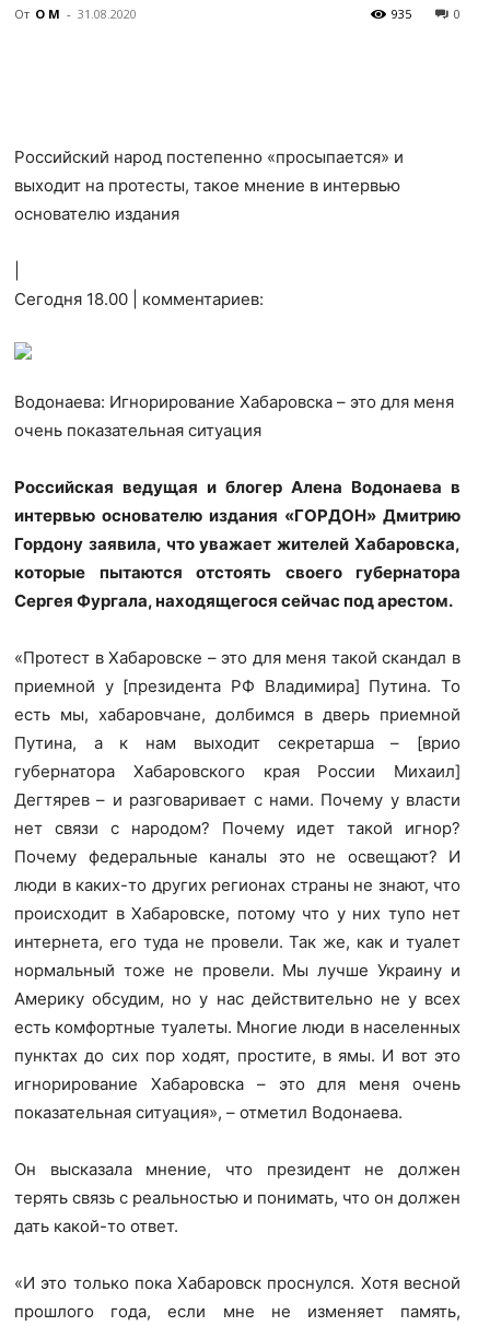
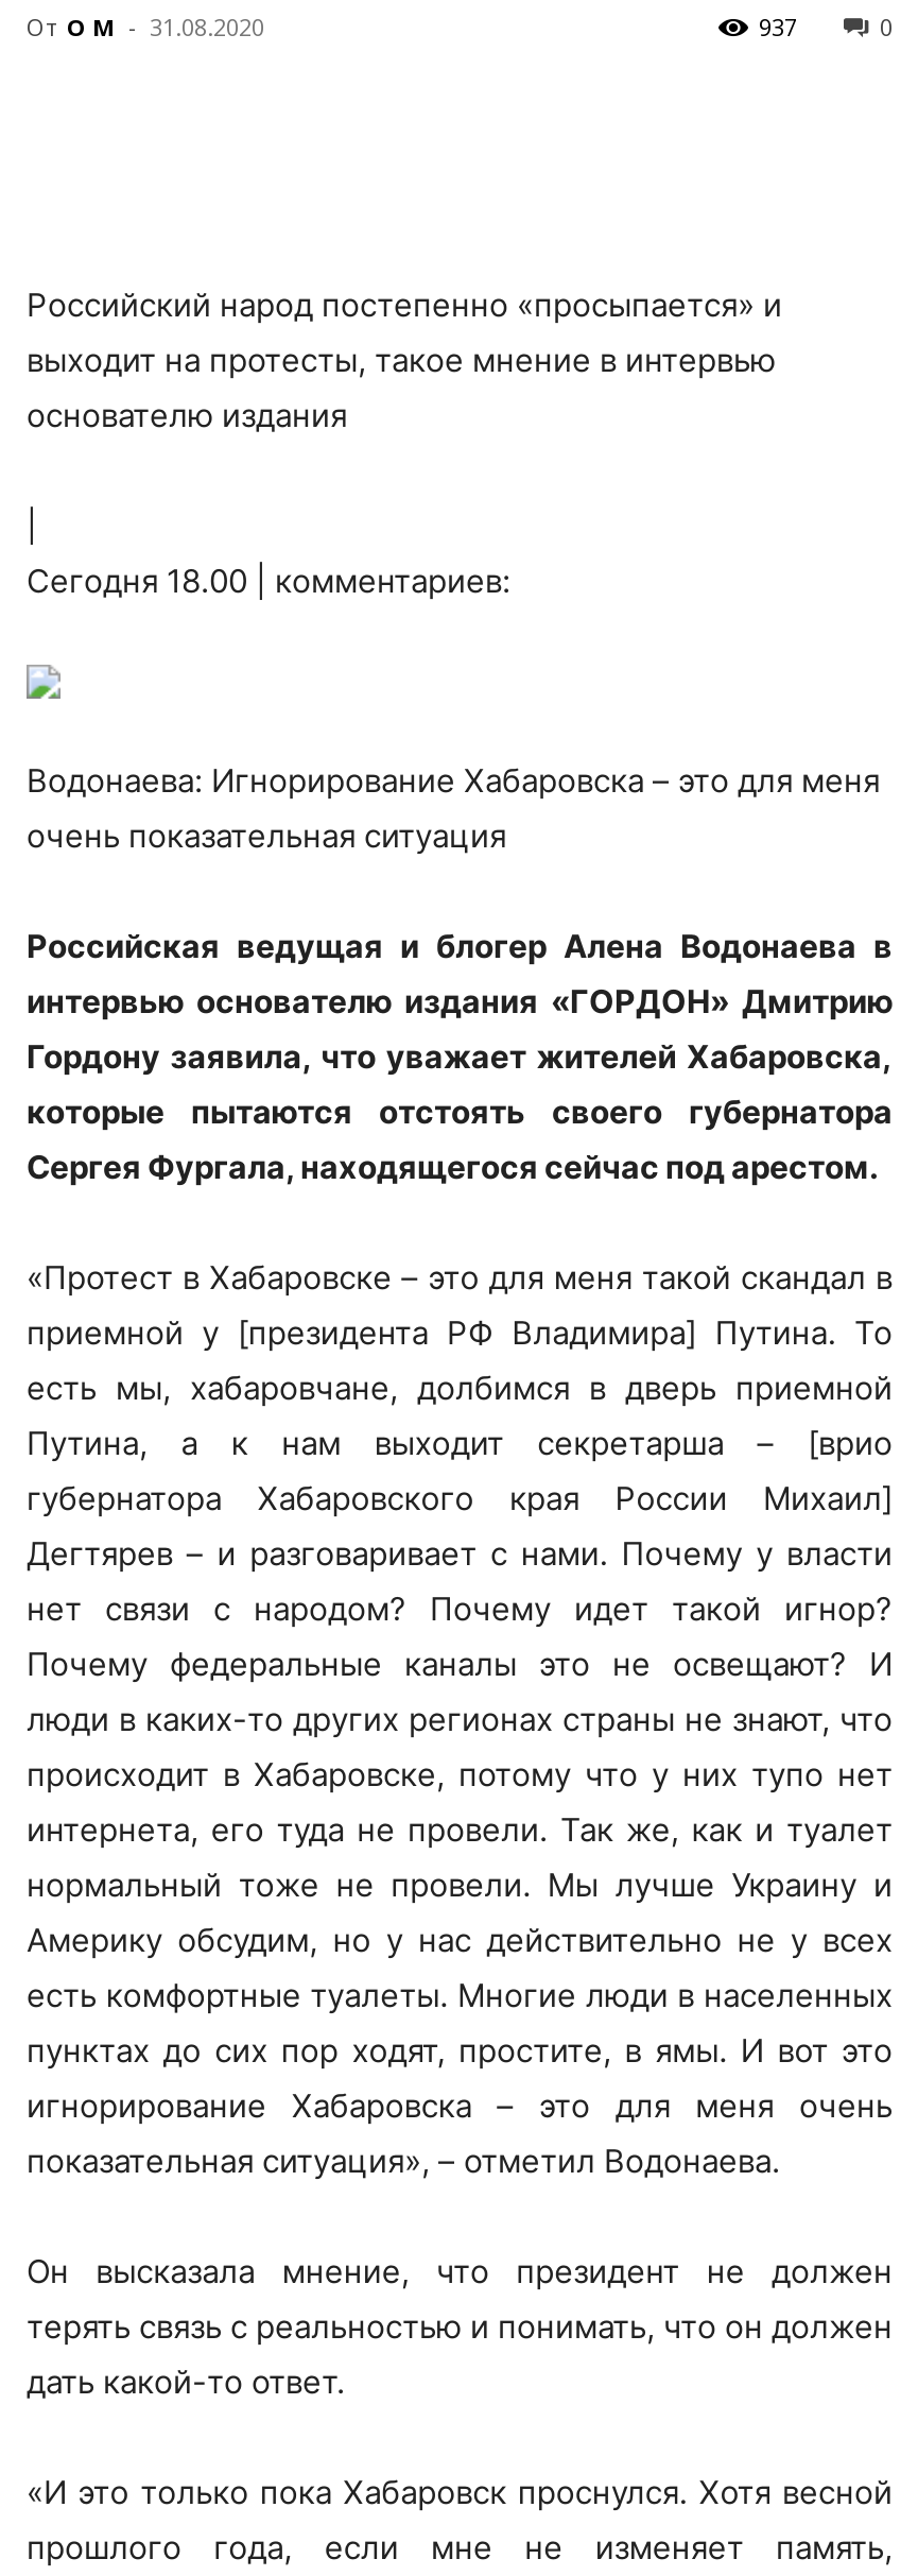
[392,5,411,21] 935 -> [759,10,797,42] 937

